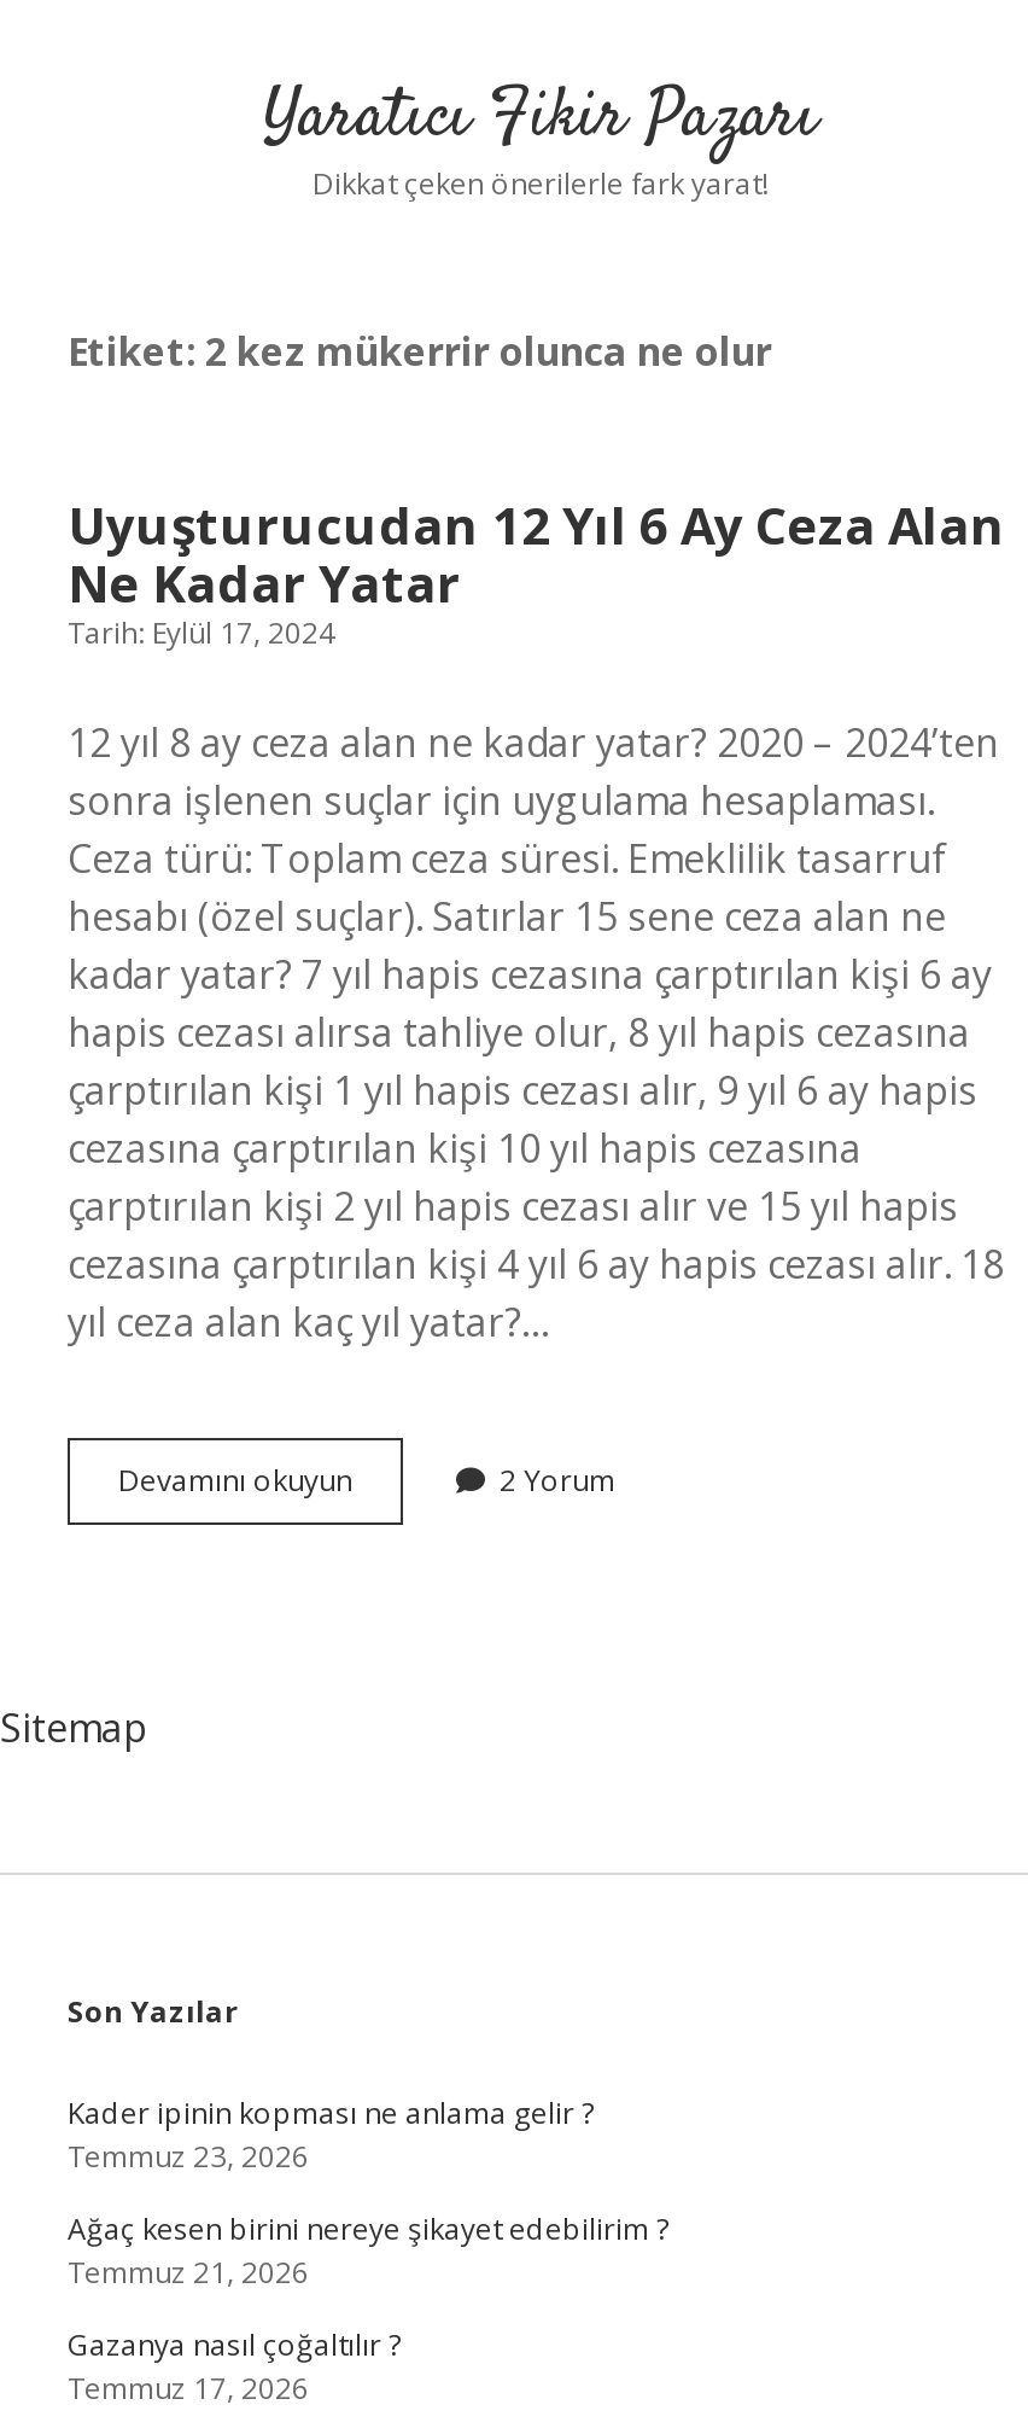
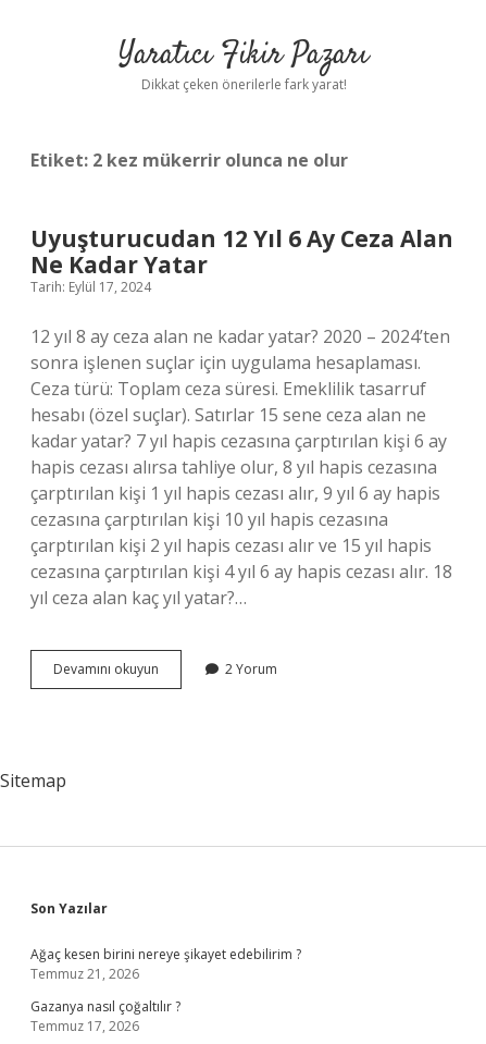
[68,2092,594,2177] Kader ipinin kopması ne anlama gelir ? | Temmuz 23, 2026 -> none

